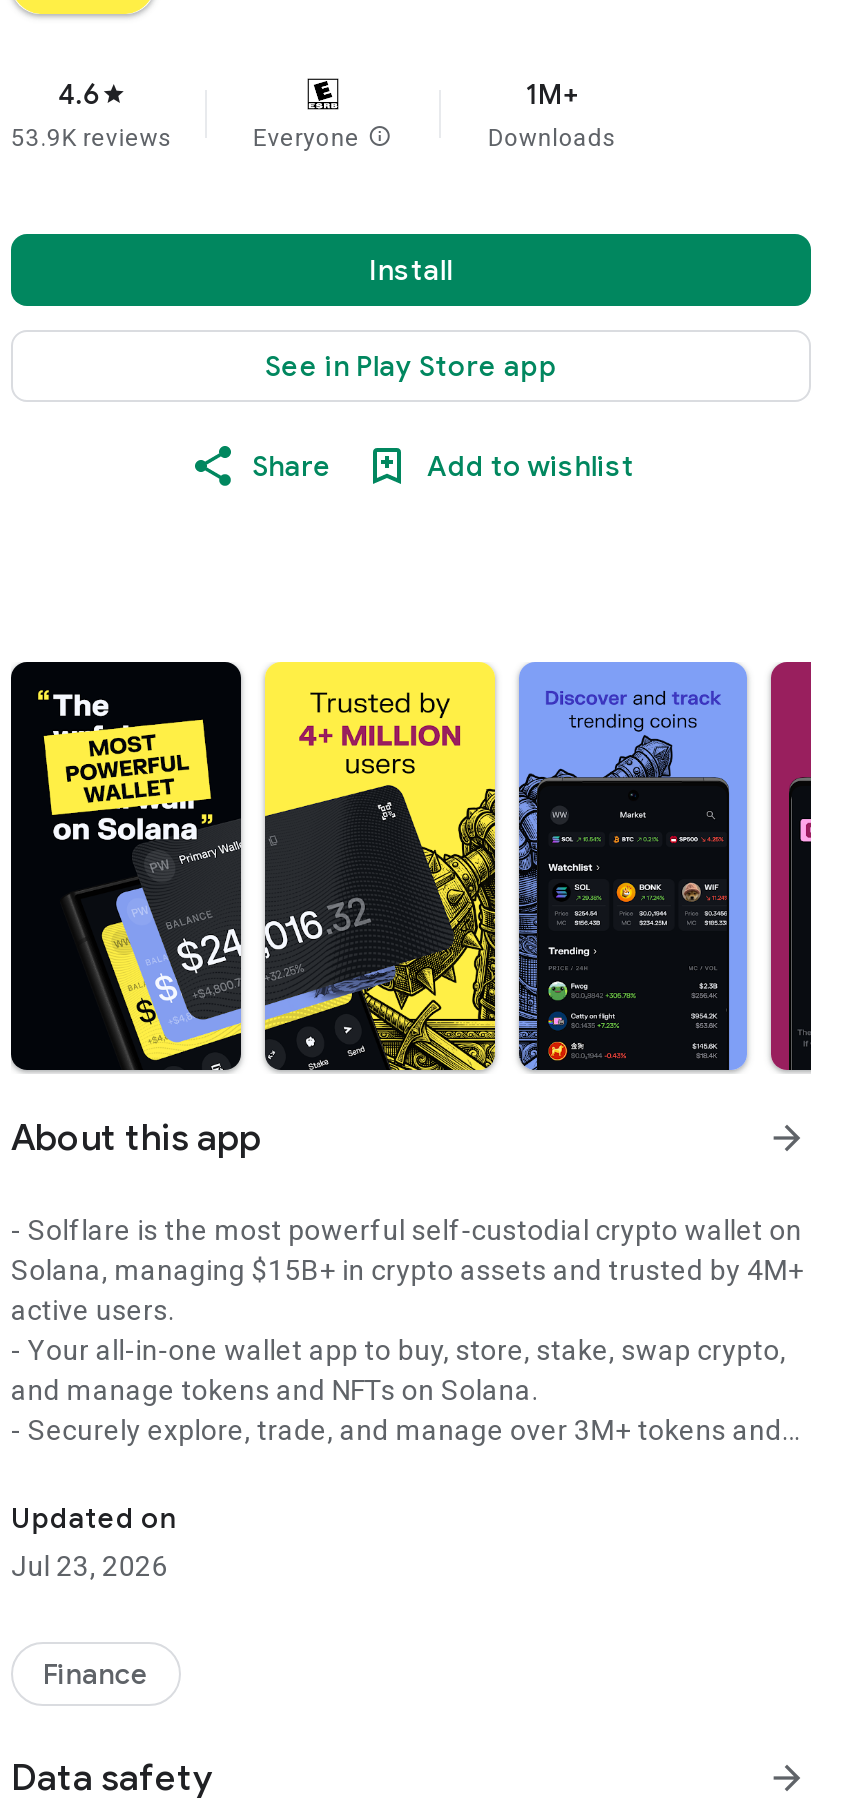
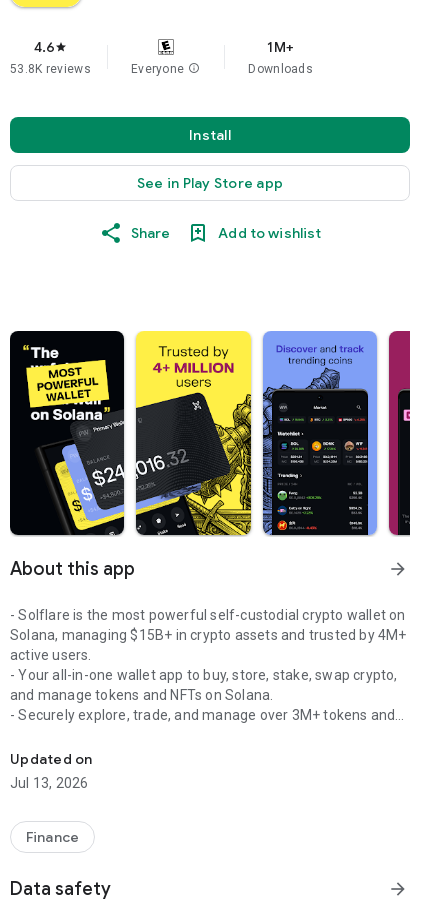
[11,124,173,152] 53.9K reviews -> [10,62,91,76] 53.8K reviews
[11,1550,168,1582] Jul 23, 2026 -> [10,775,88,791] Jul 13, 2026

